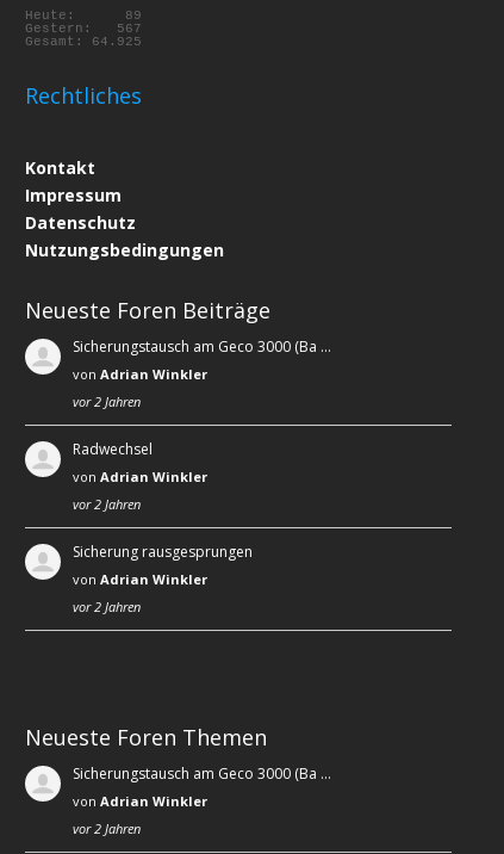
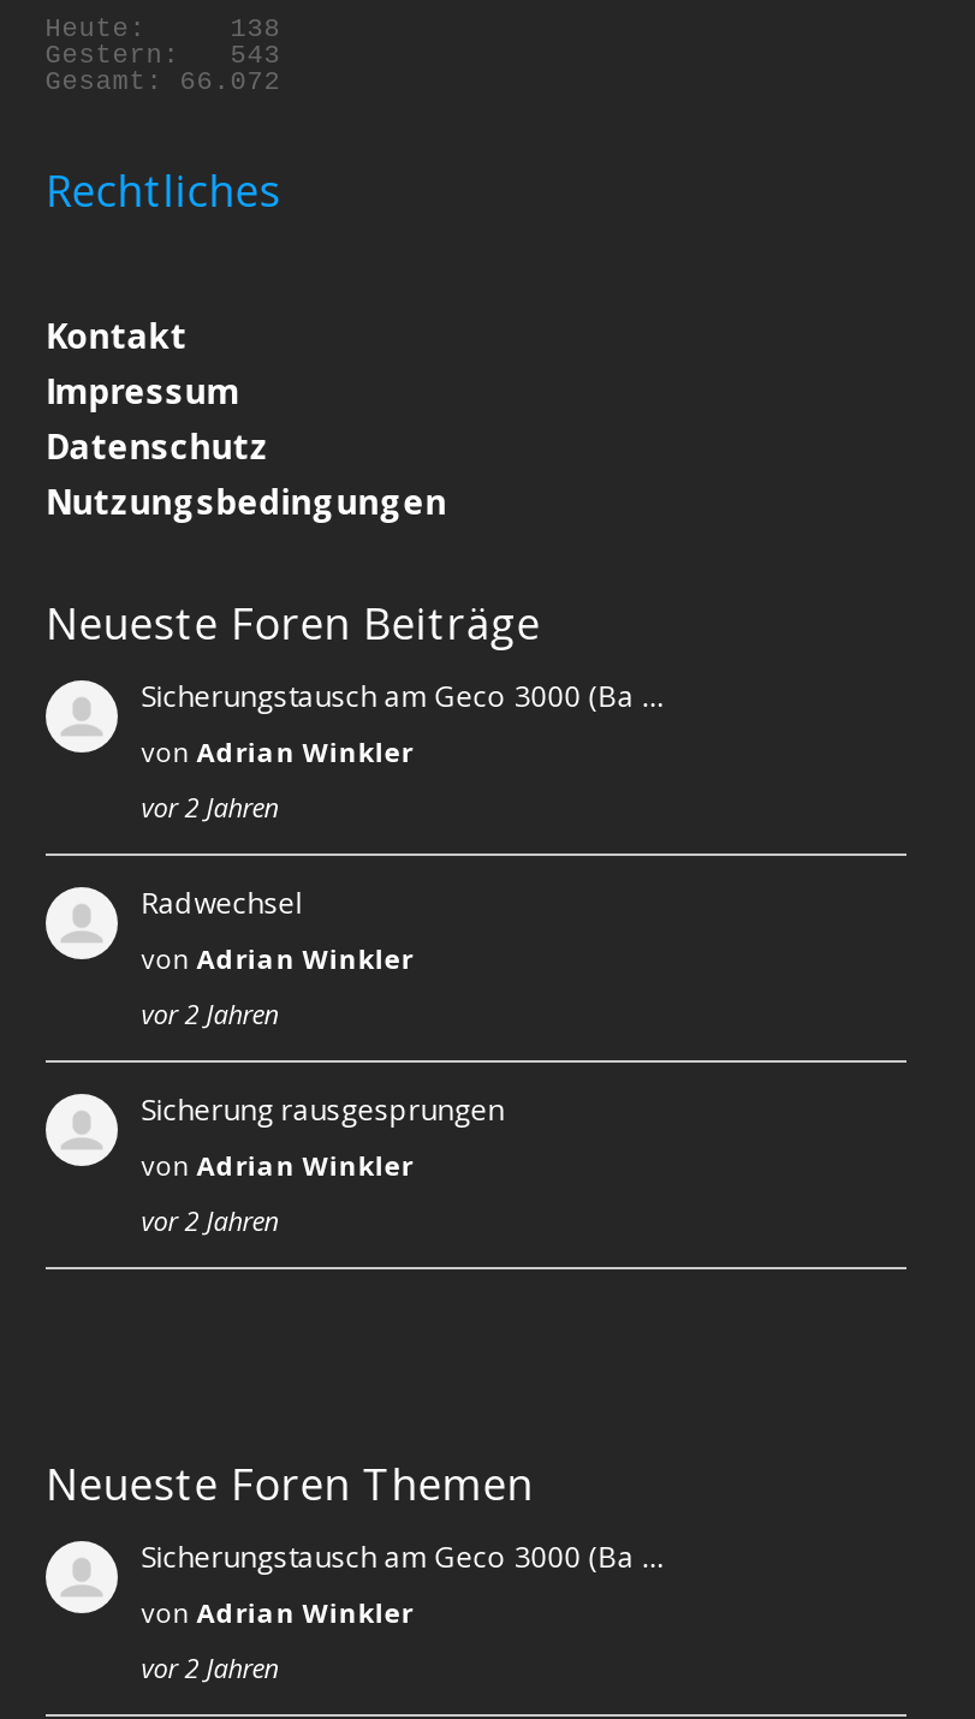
[125,9,142,23] 89 -> [230,15,281,44] 138
[25,22,142,36] Gestern: 567 -> [45,42,281,70] Gestern: 543
[25,35,142,49] Gesamt: 64.925 -> [45,68,281,97] Gesamt: 66.072

